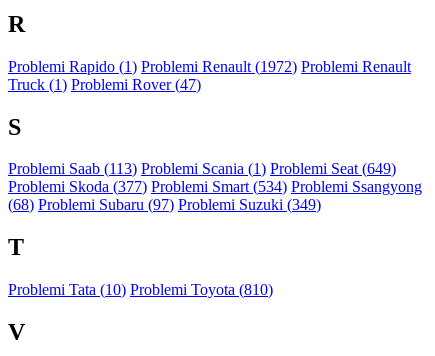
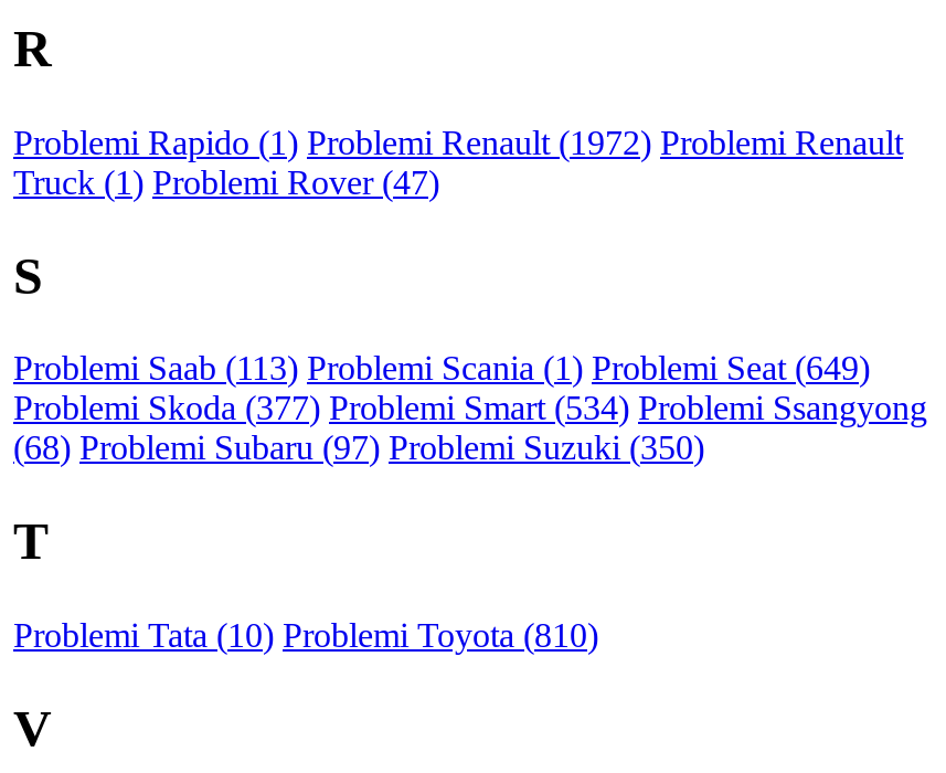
[8,196,321,213] (68) Problemi Subaru (97) Problemi Suzuki (349) -> [13,429,704,467] (68) Problemi Subaru (97) Problemi Suzuki (350)

